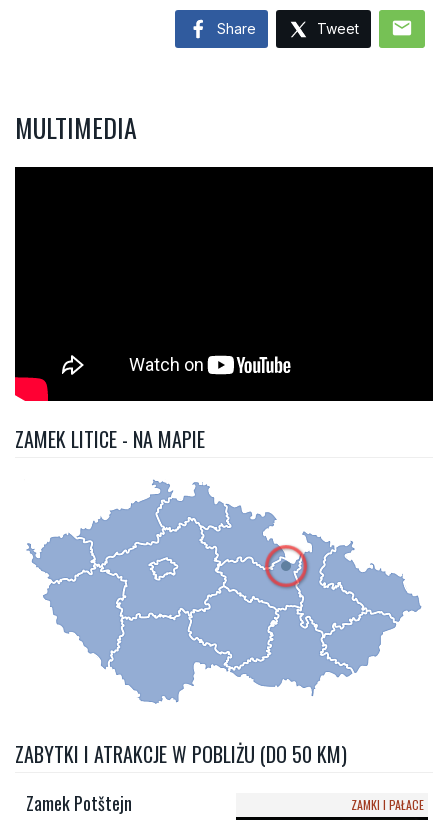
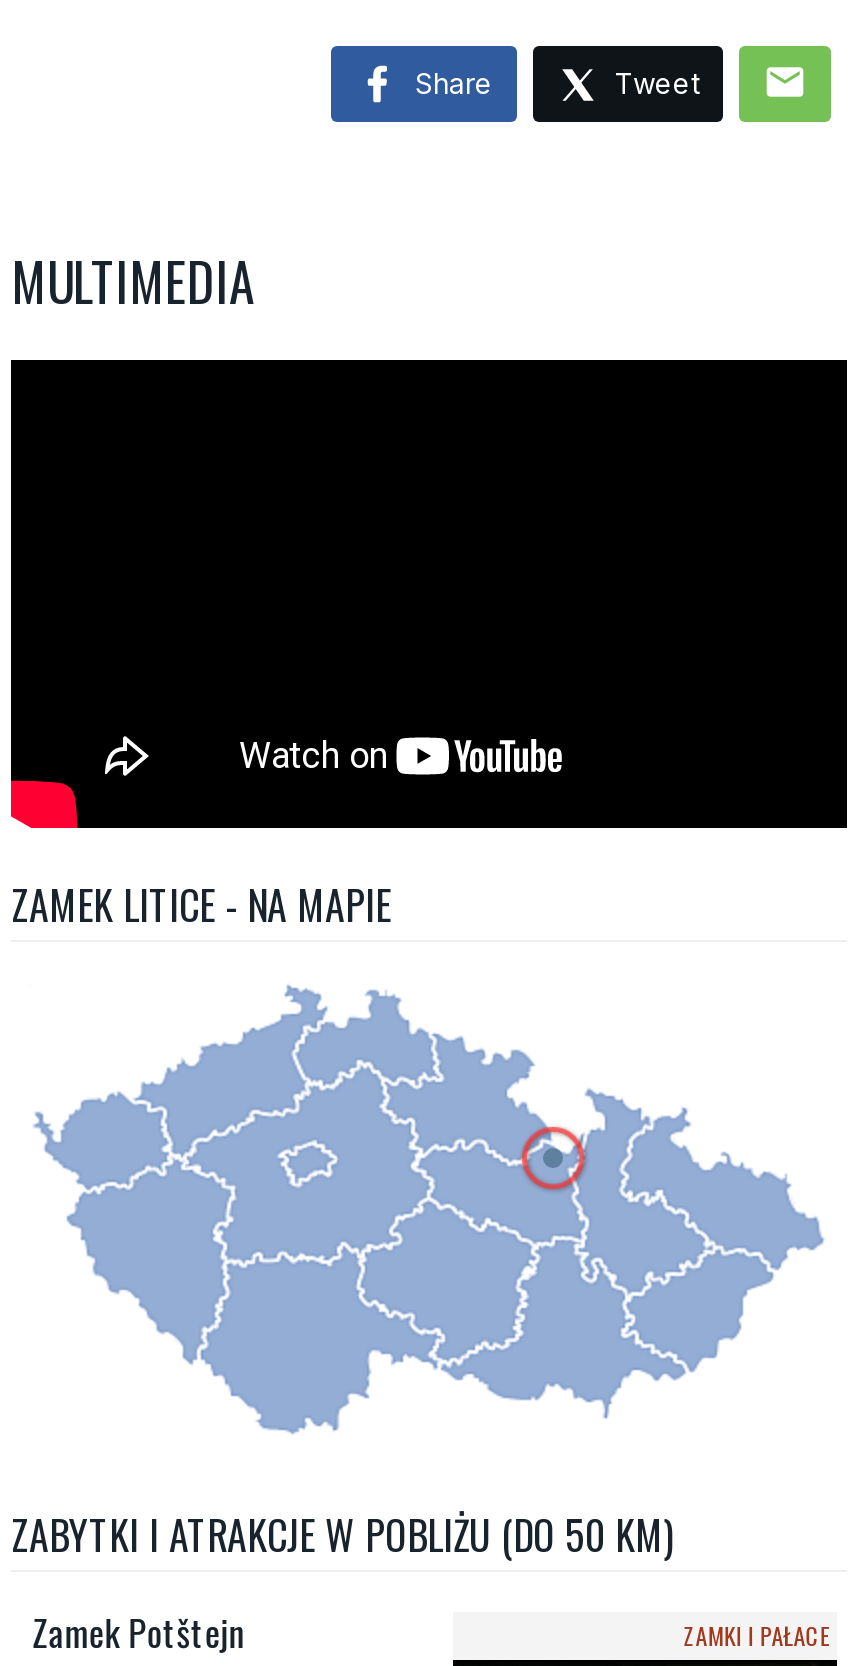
[264,544,309,589] [image] -> [511,1116,597,1202] [image]

